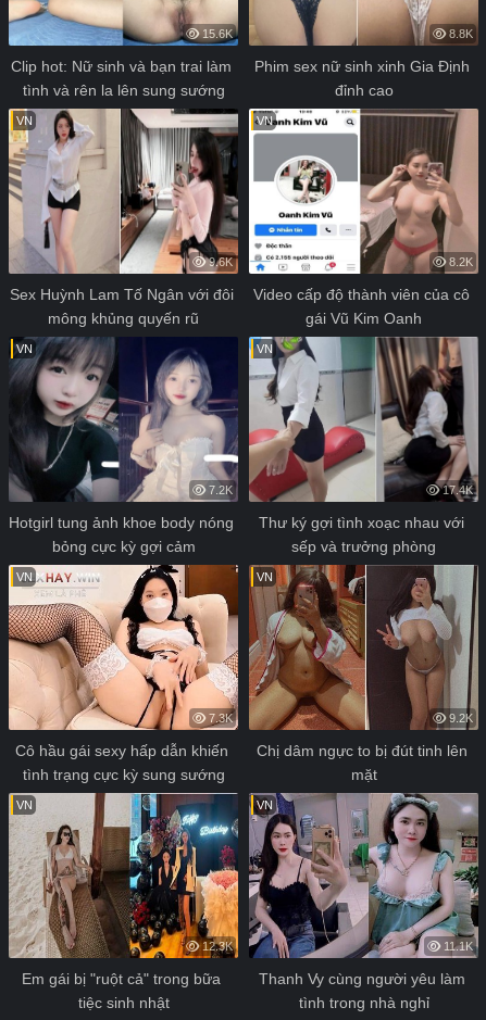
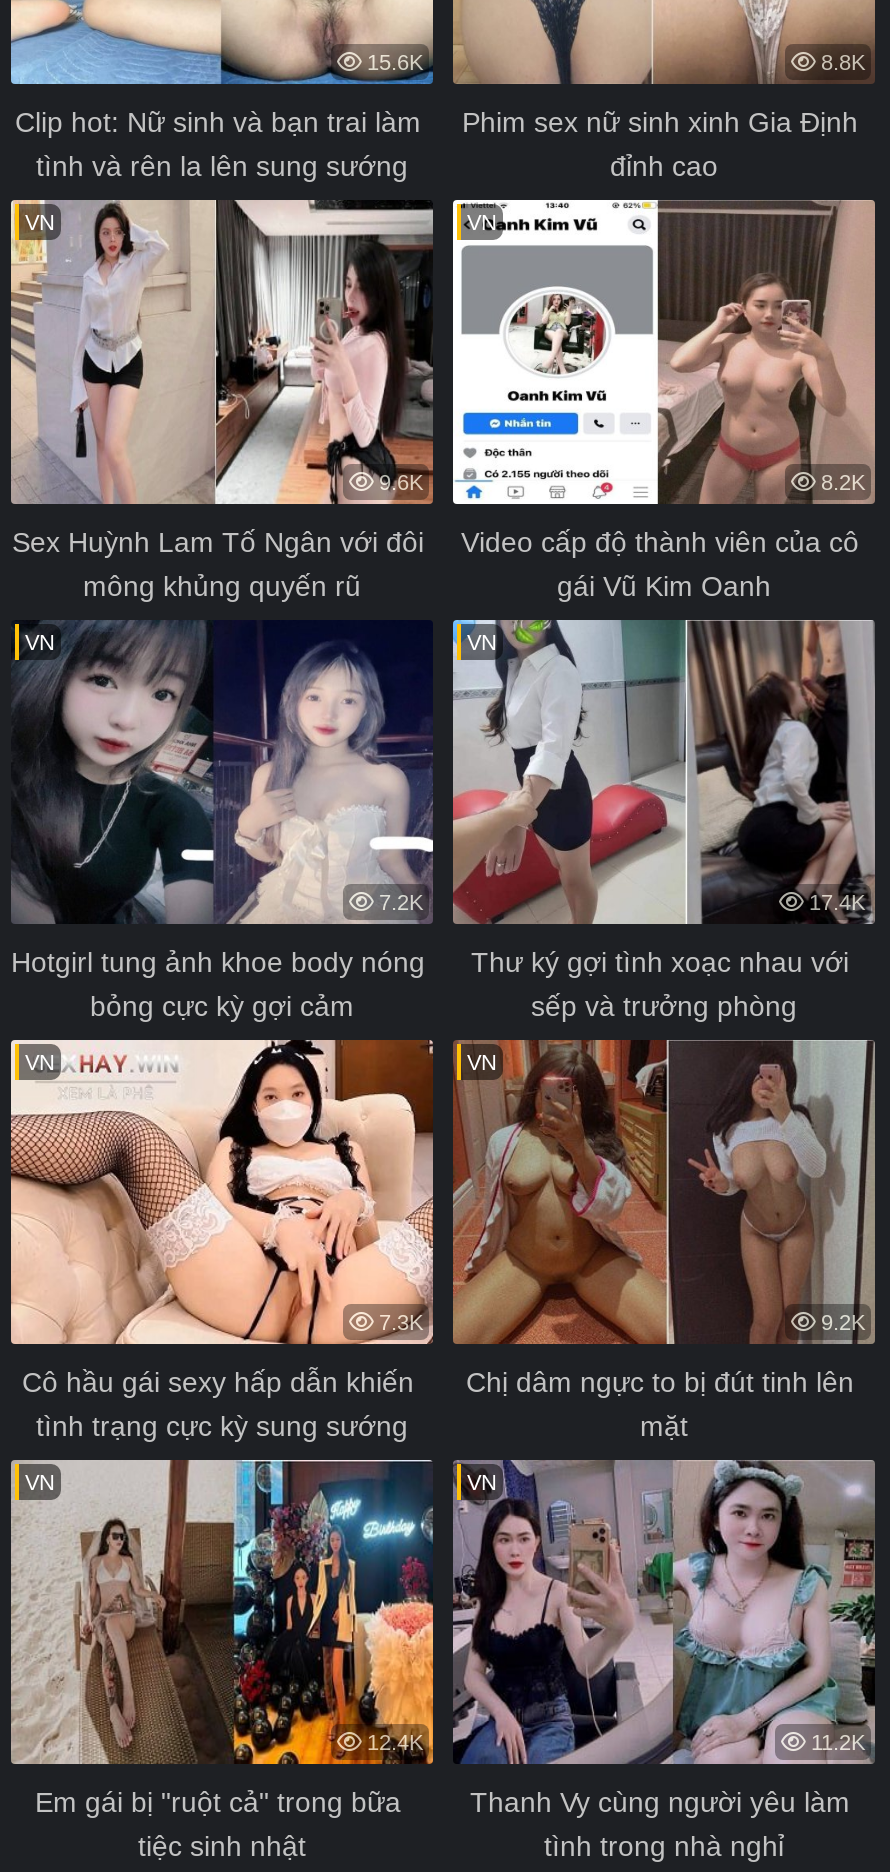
[199,940,233,953] 12.3K -> [361,1730,423,1754] 12.4K
[440,940,473,953] 11.1K -> [805,1730,865,1754] 11.2K

